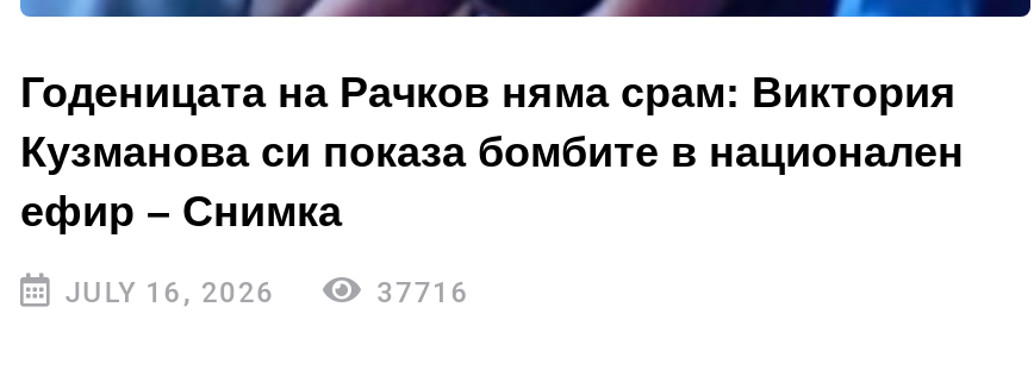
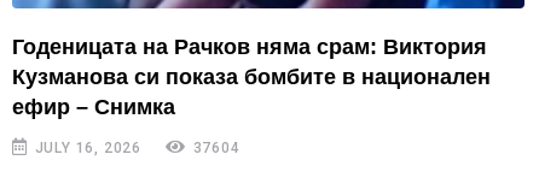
[368,277,470,311] 37716 -> [188,140,240,157] 37604

